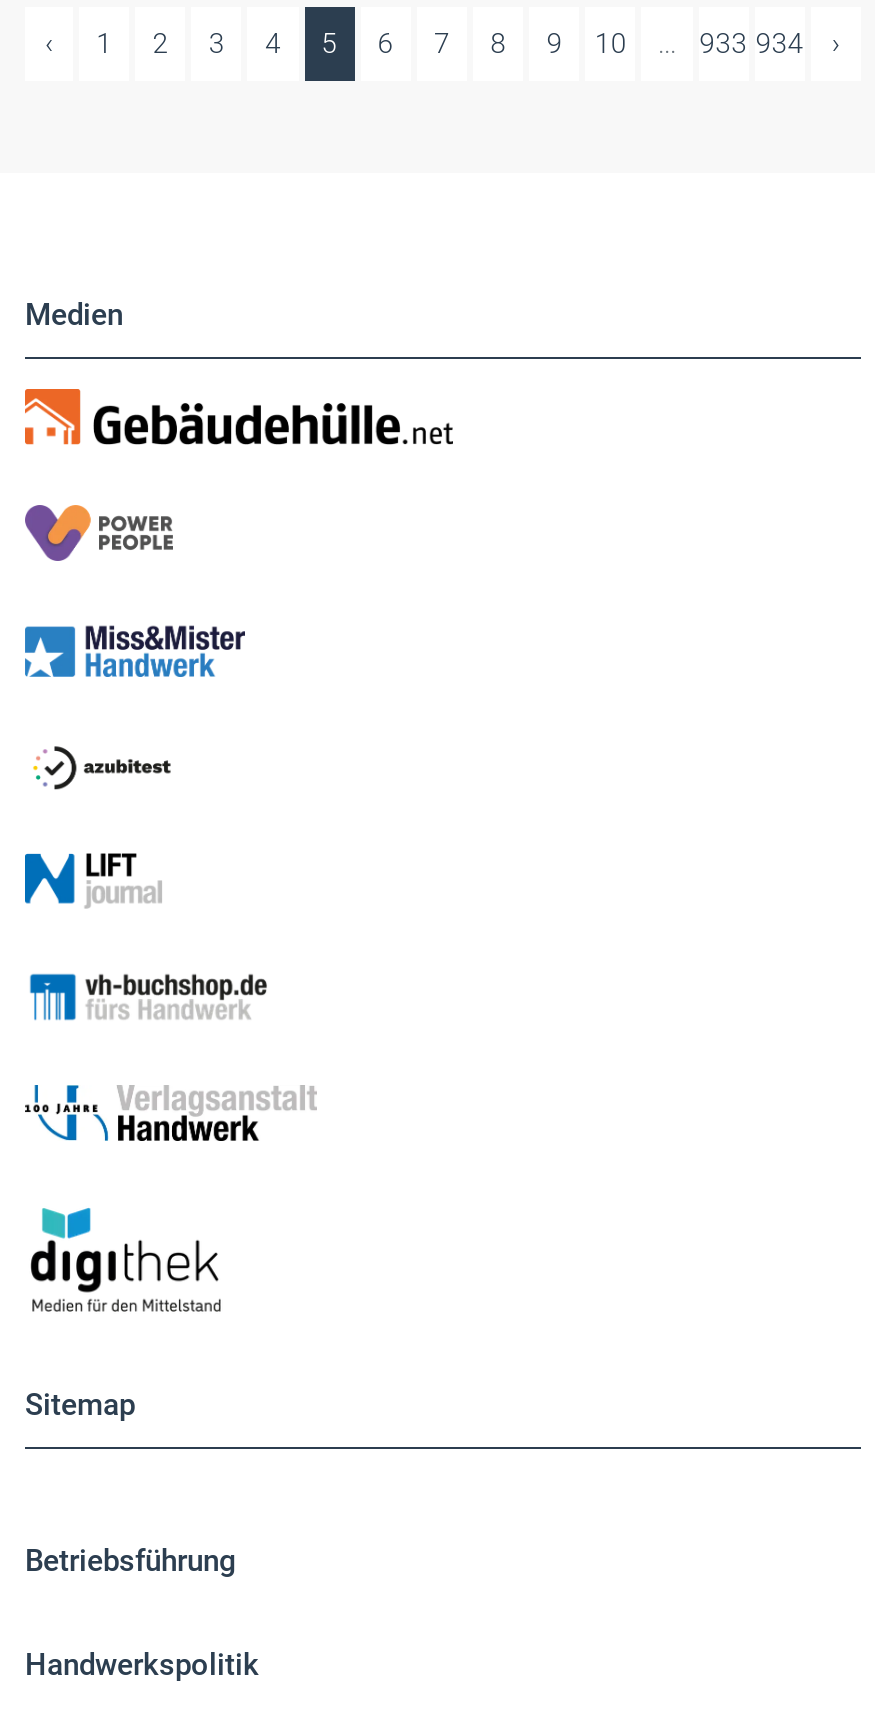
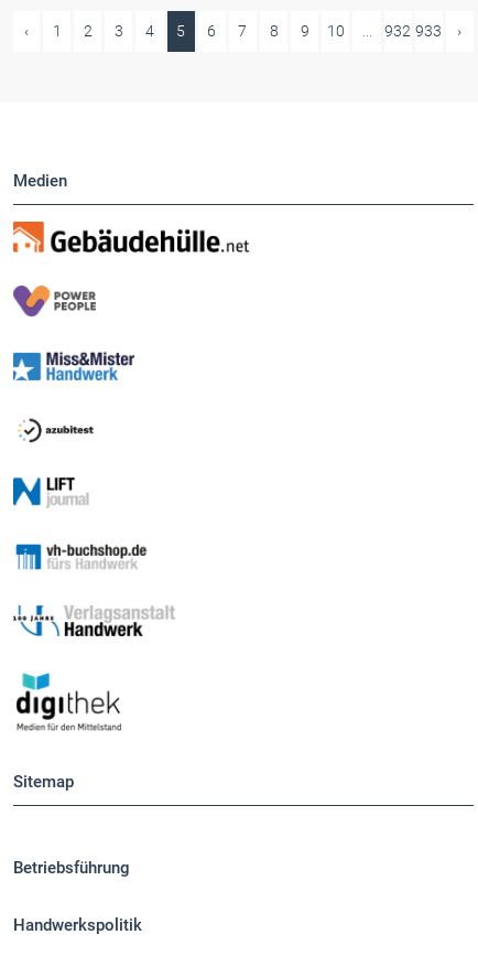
[699,28,804,60] 933 934 -> [384,22,442,40] 932 933

